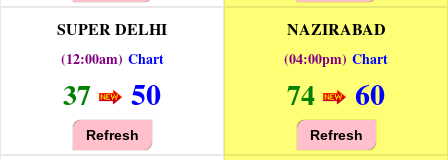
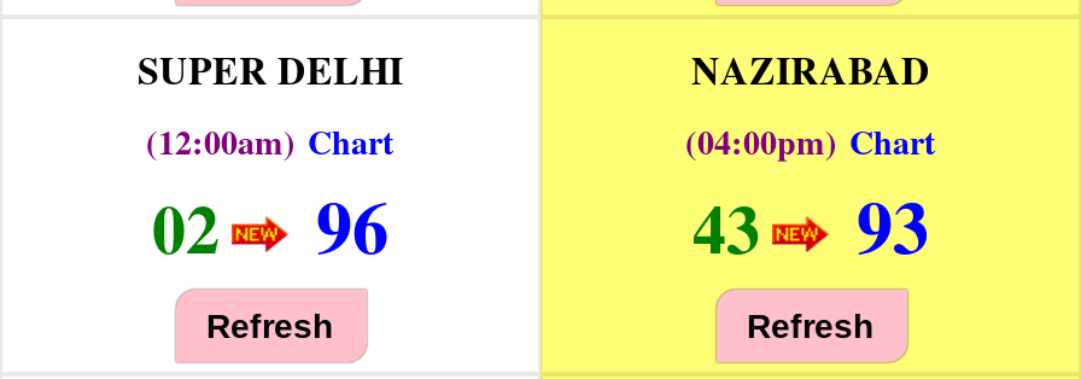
[63,74,91,115] 37 -> [152,178,220,277] 02
[131,71,161,115] 50 -> [316,171,388,277] 96
[287,74,315,115] 74 -> [693,178,760,277] 43
[355,71,385,115] 60 -> [857,171,929,277] 93

